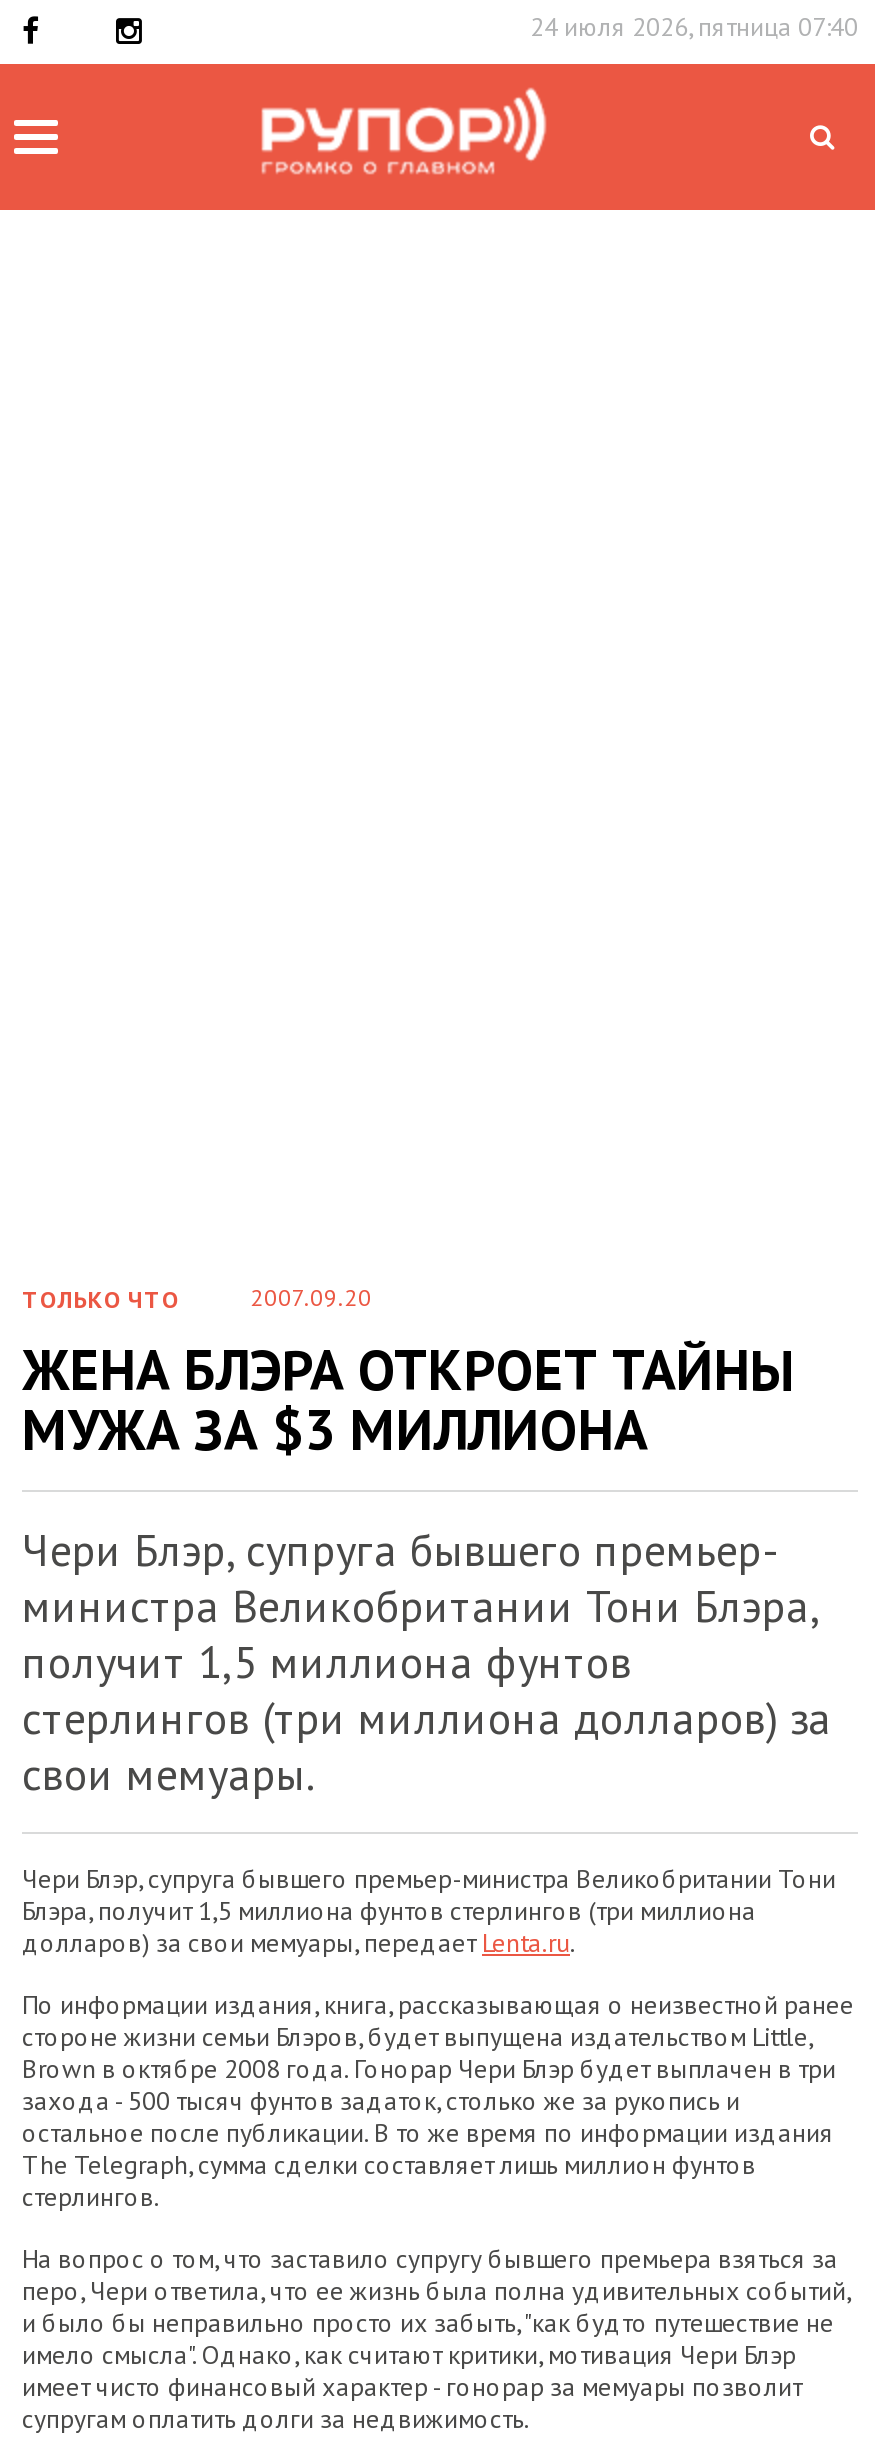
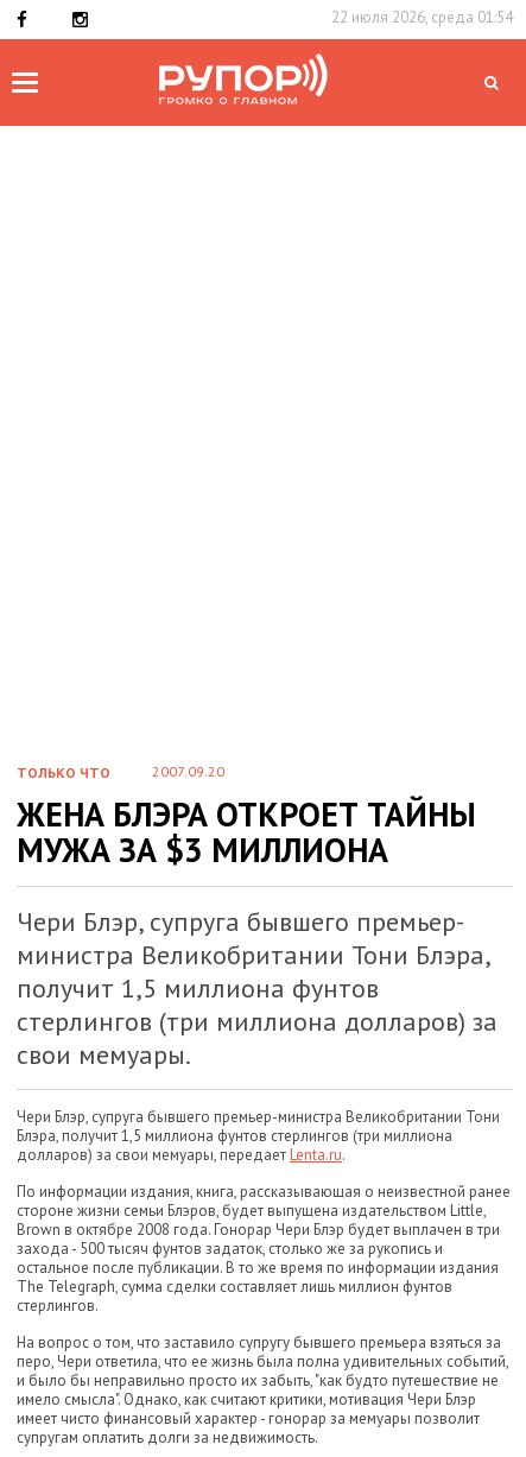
[530,10,858,44] 24 июля 2026, пятница 07:40 -> [331,7,513,27] 22 июля 2026, среда 01:54

